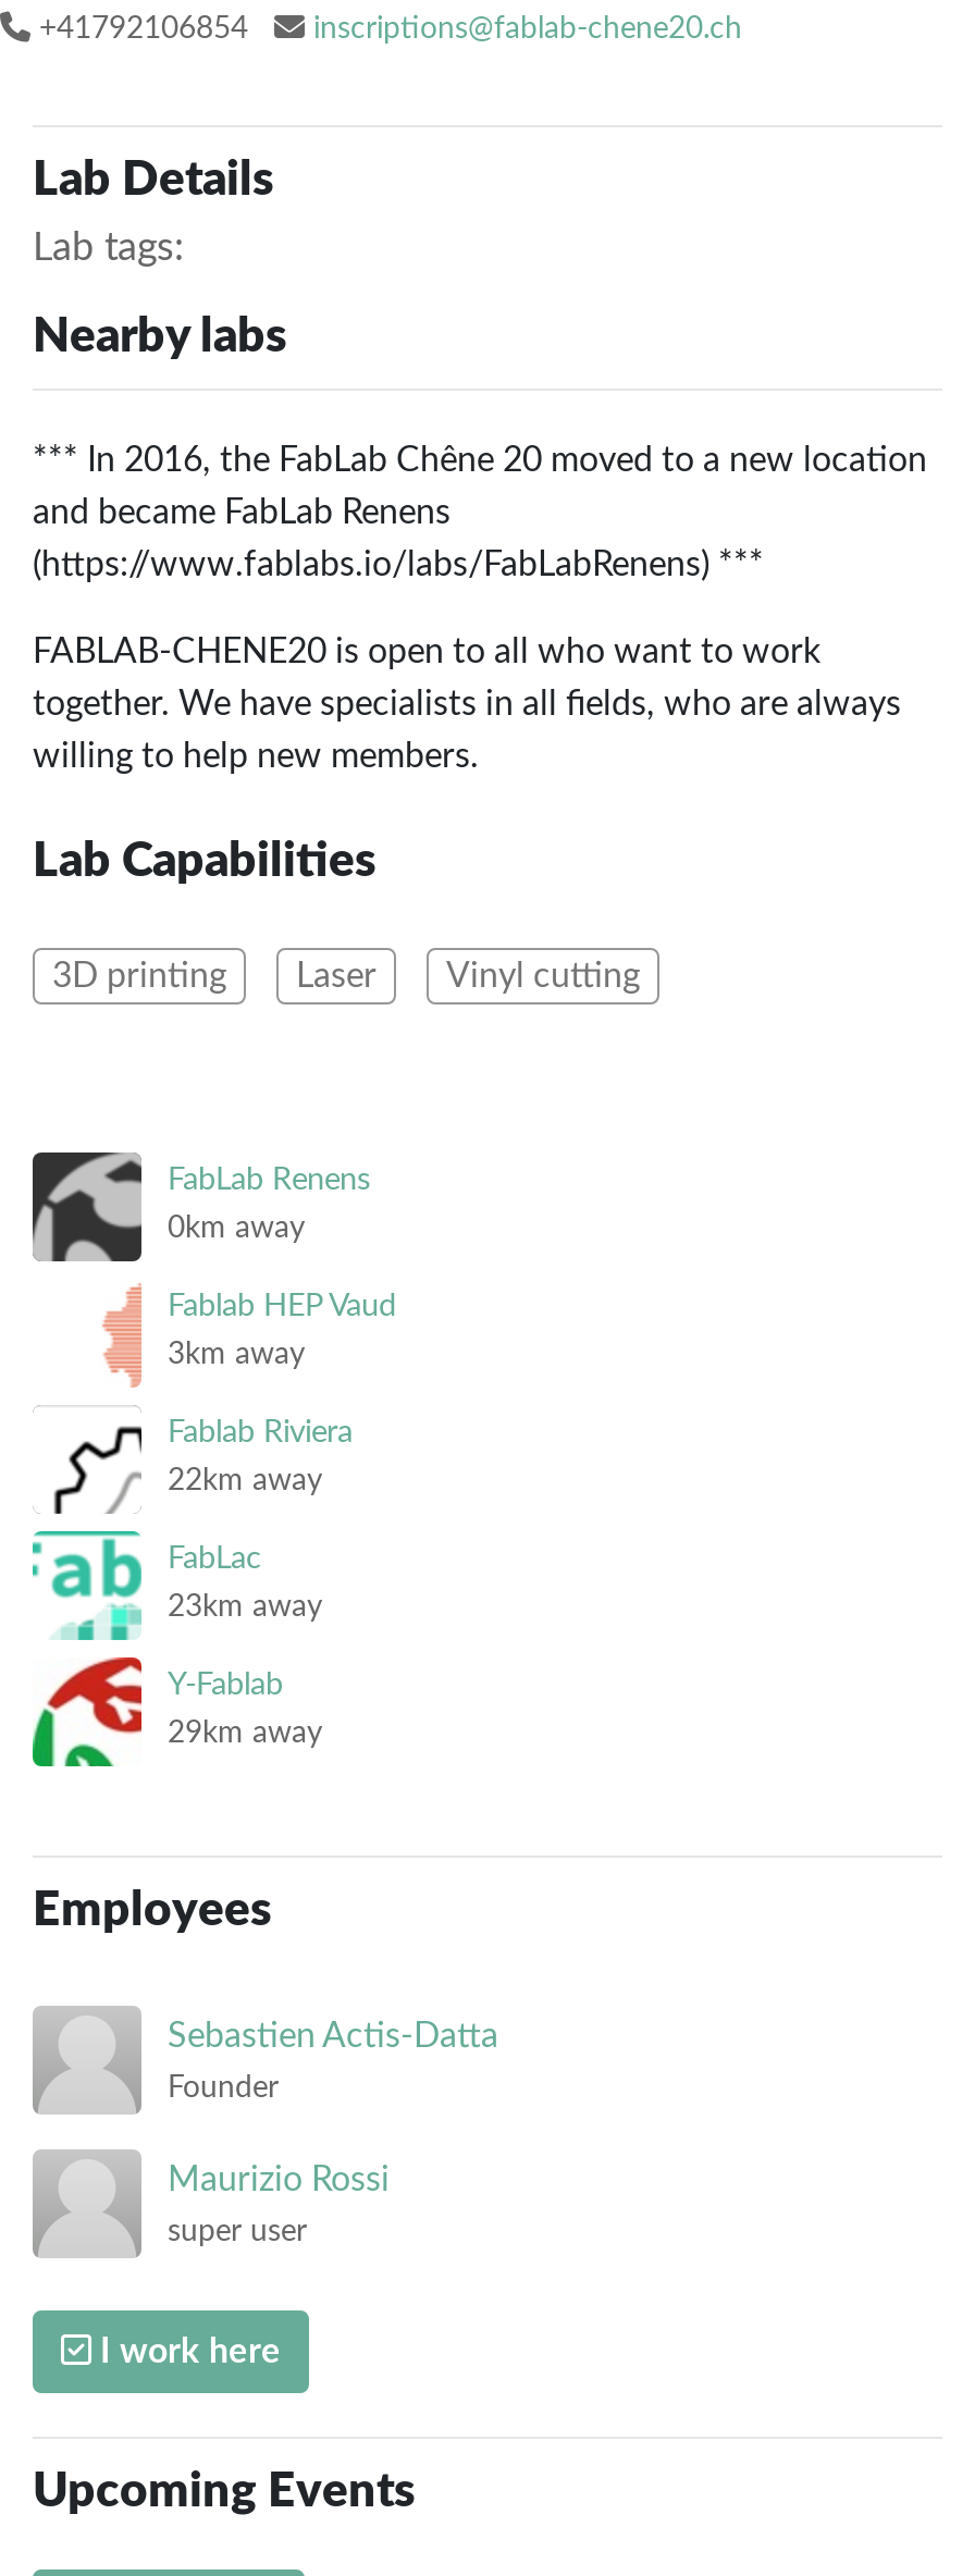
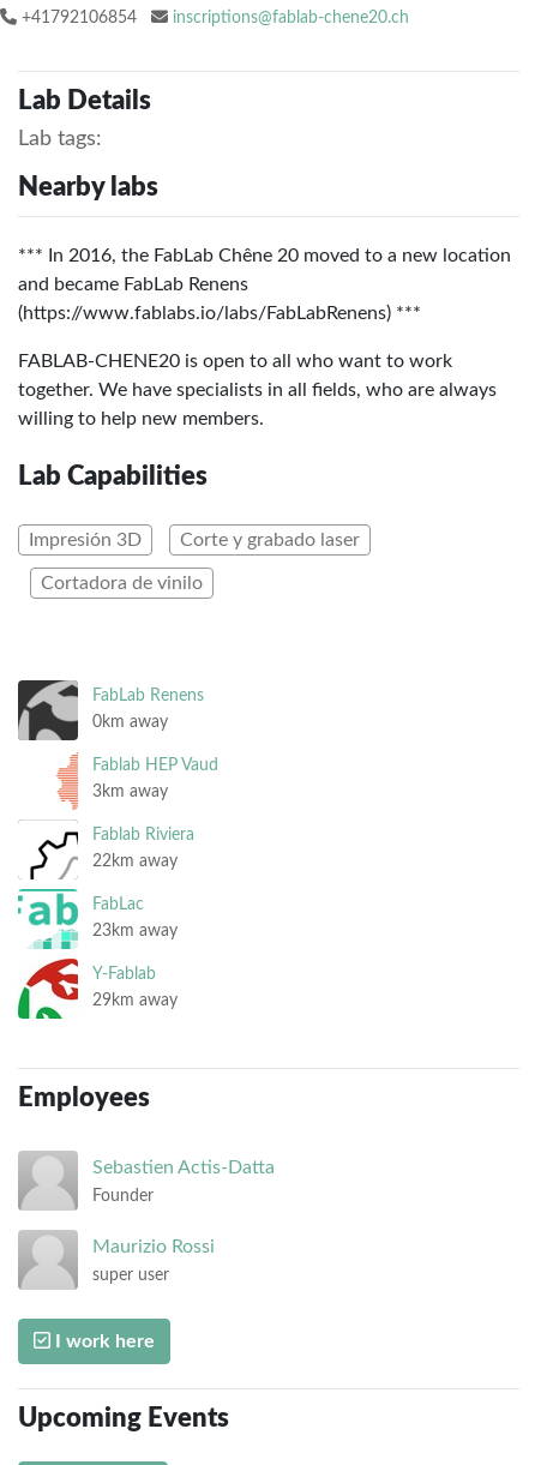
[52,959,640,994] 3D printing | Laser | Vinyl cutting -> [29,531,360,593] Impresión 3D | Corte y grabado laser | Cortadora de vinilo

